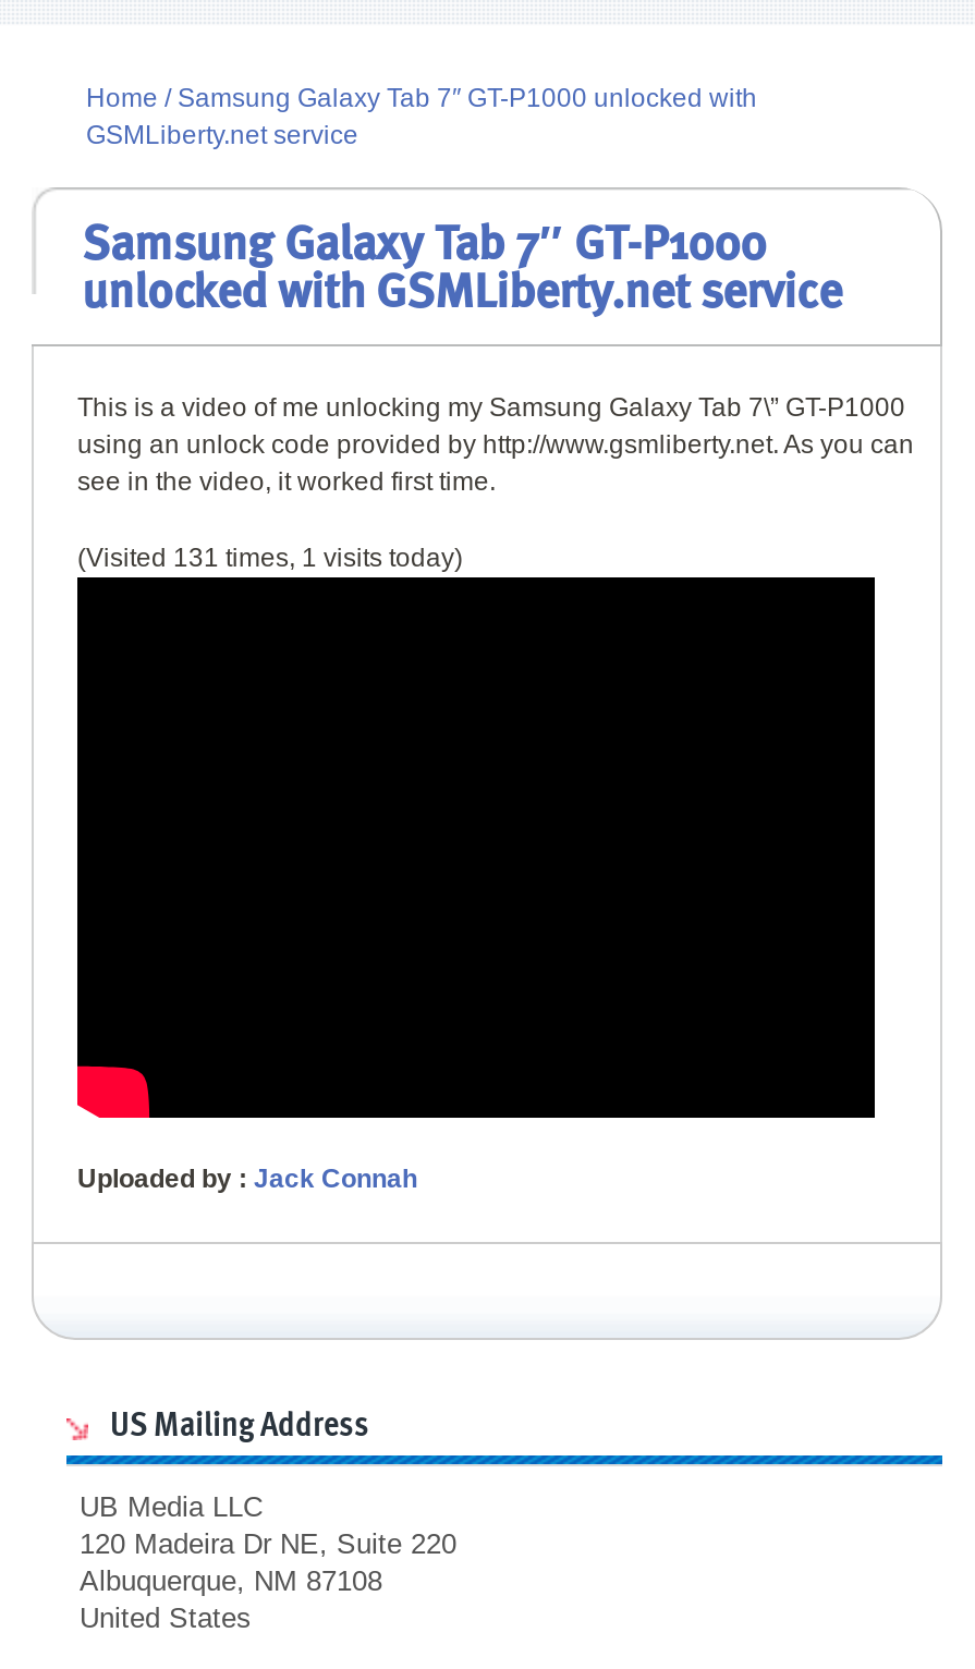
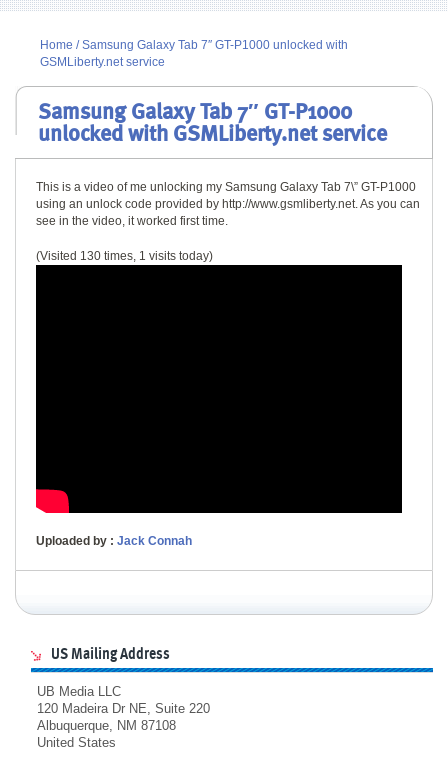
[77,543,463,573] (Visited 131 times, 1 visits today) -> [36,249,213,263] (Visited 130 times, 1 visits today)

